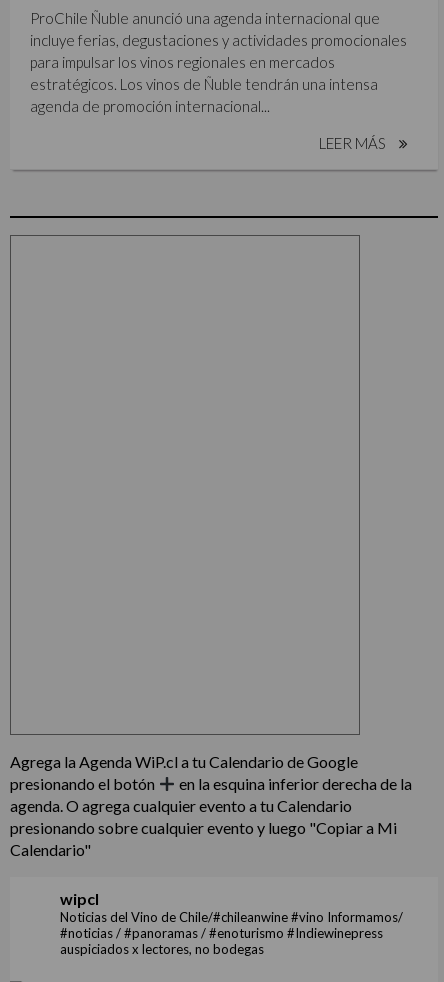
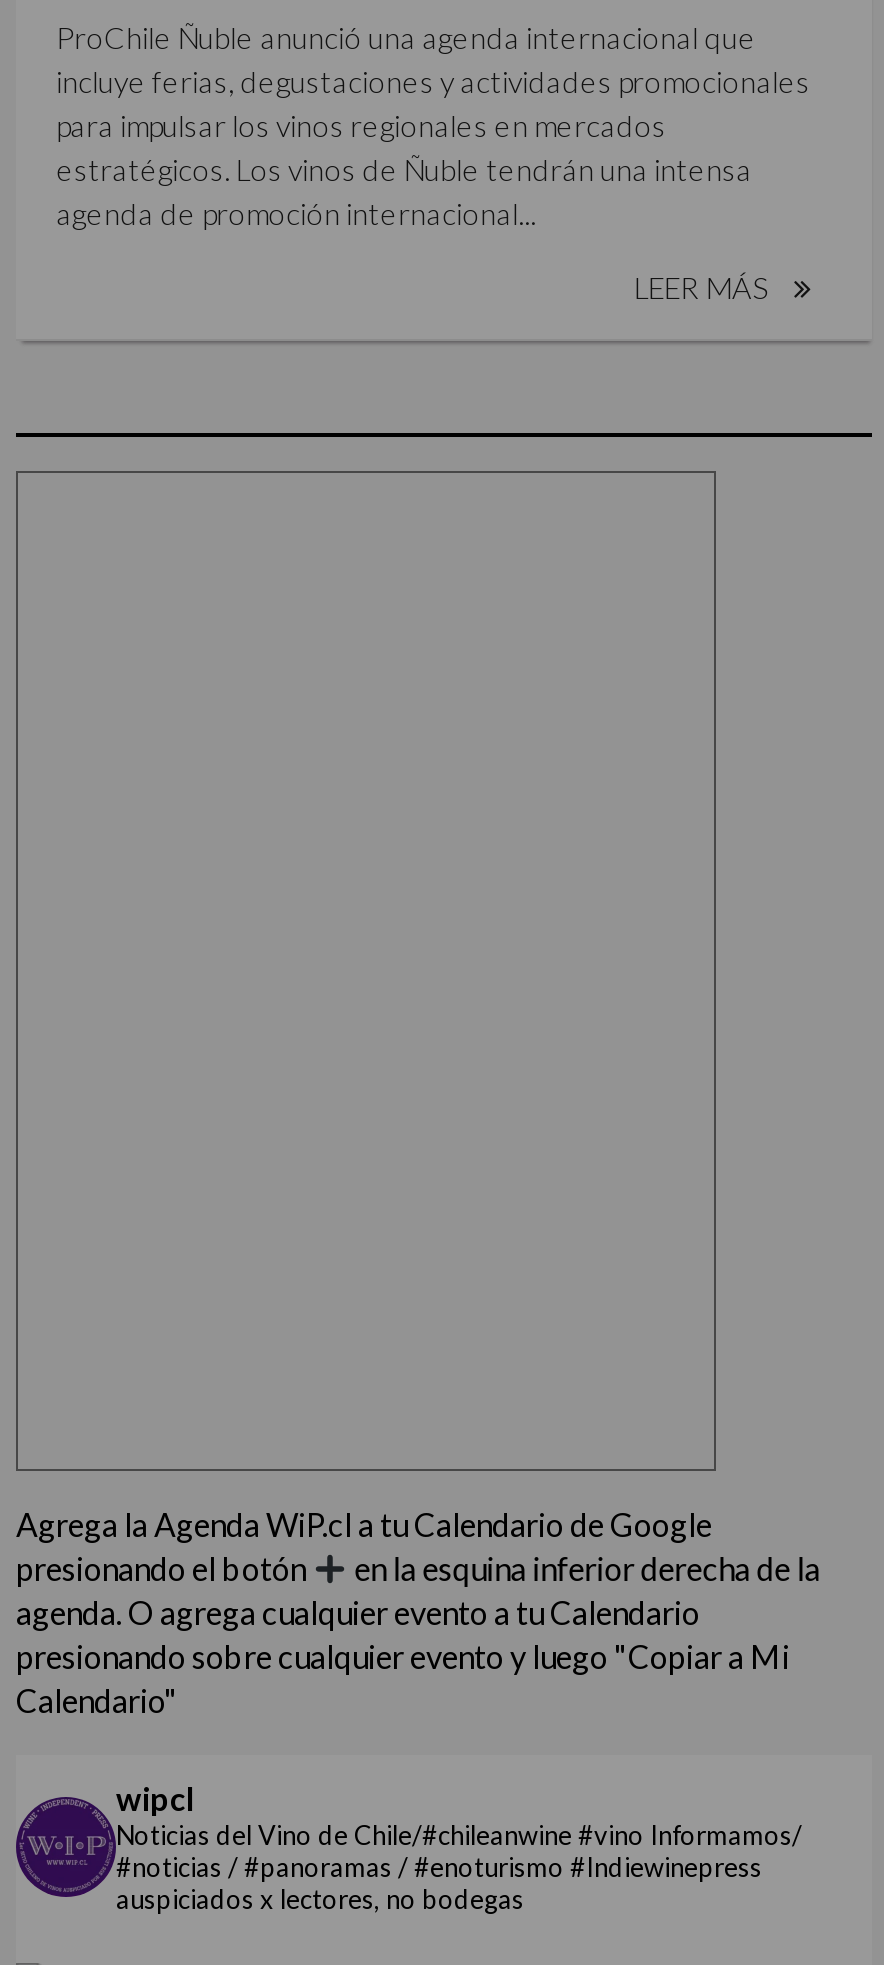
none -> [14,1795,110,1899] [image]

